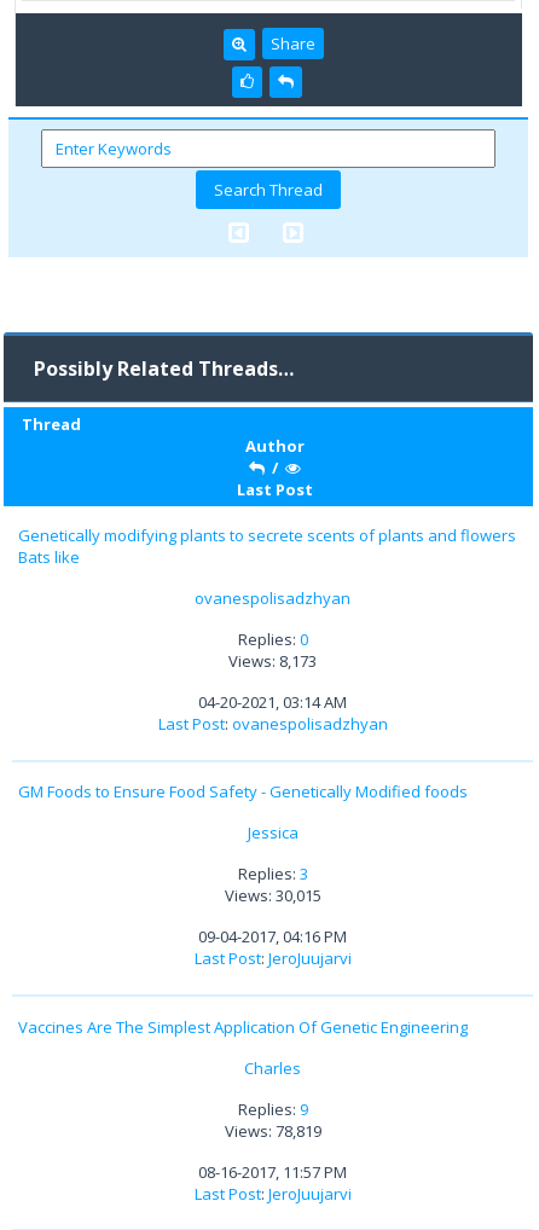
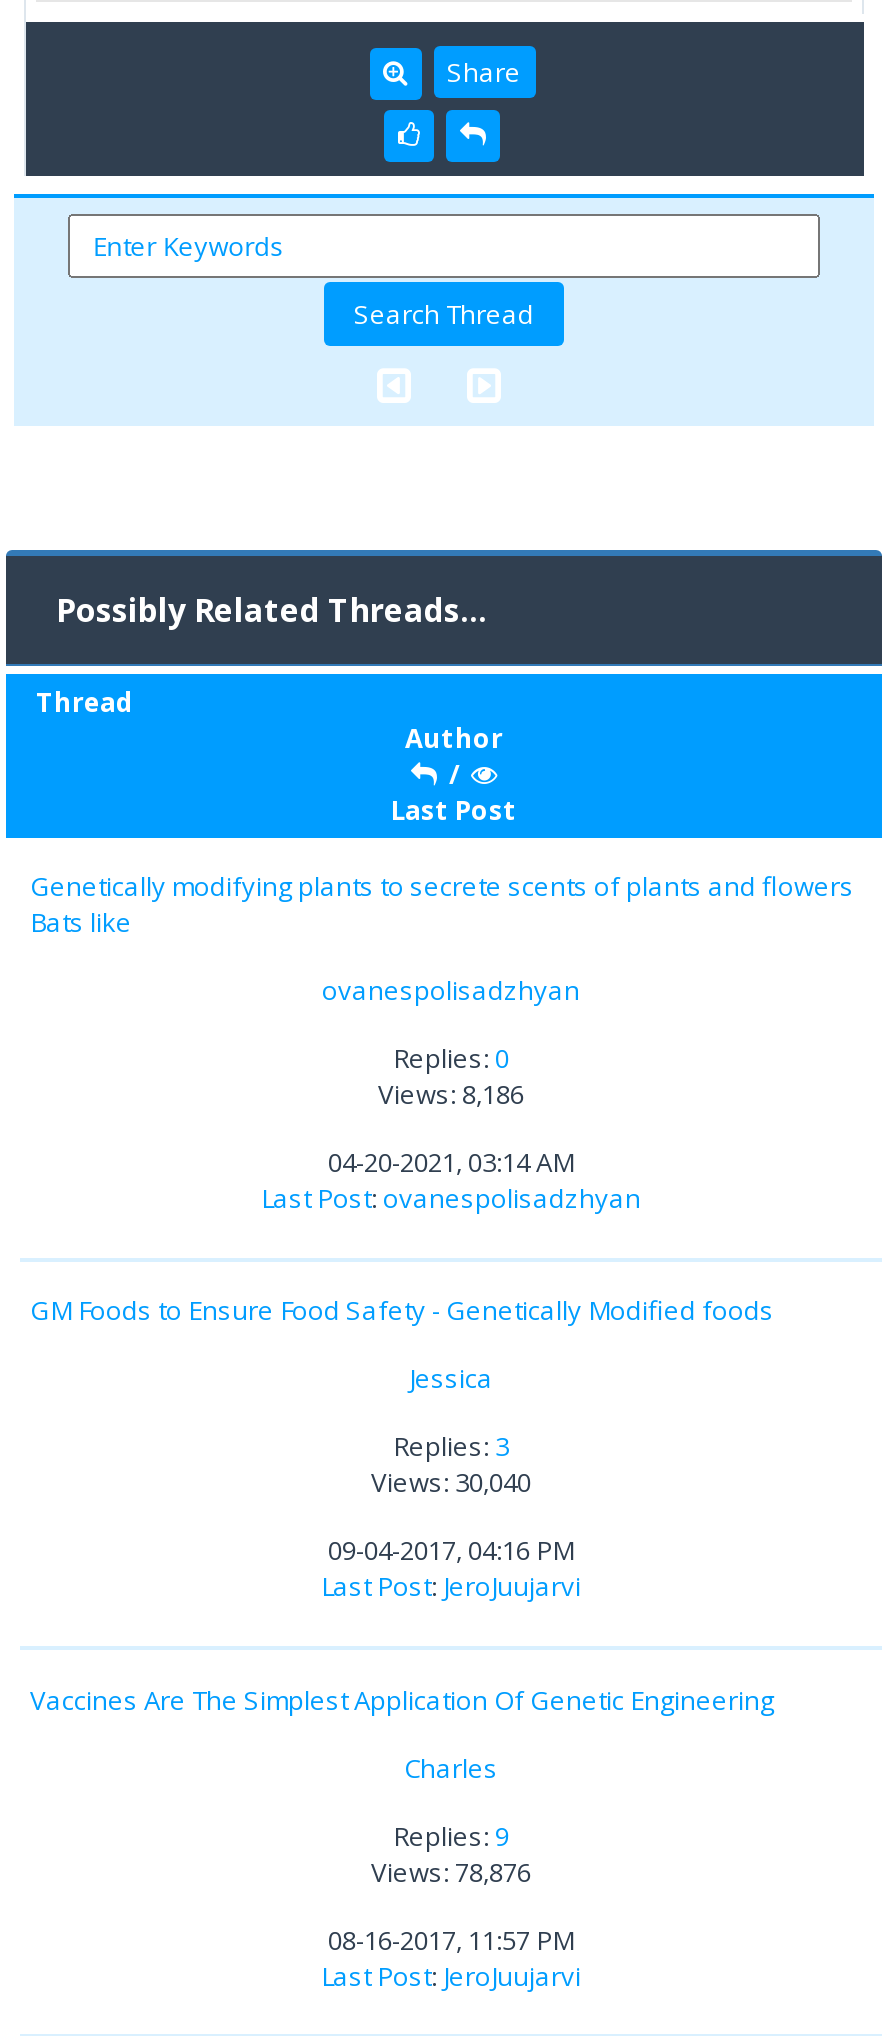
[228,651,317,672] Views: 8,173 -> [378,1077,524,1113] Views: 8,186
[224,885,321,907] Views: 30,015 -> [371,1465,531,1501] Views: 30,040
[224,1119,321,1141] Views: 78,819 -> [371,1853,531,1889] Views: 78,876

